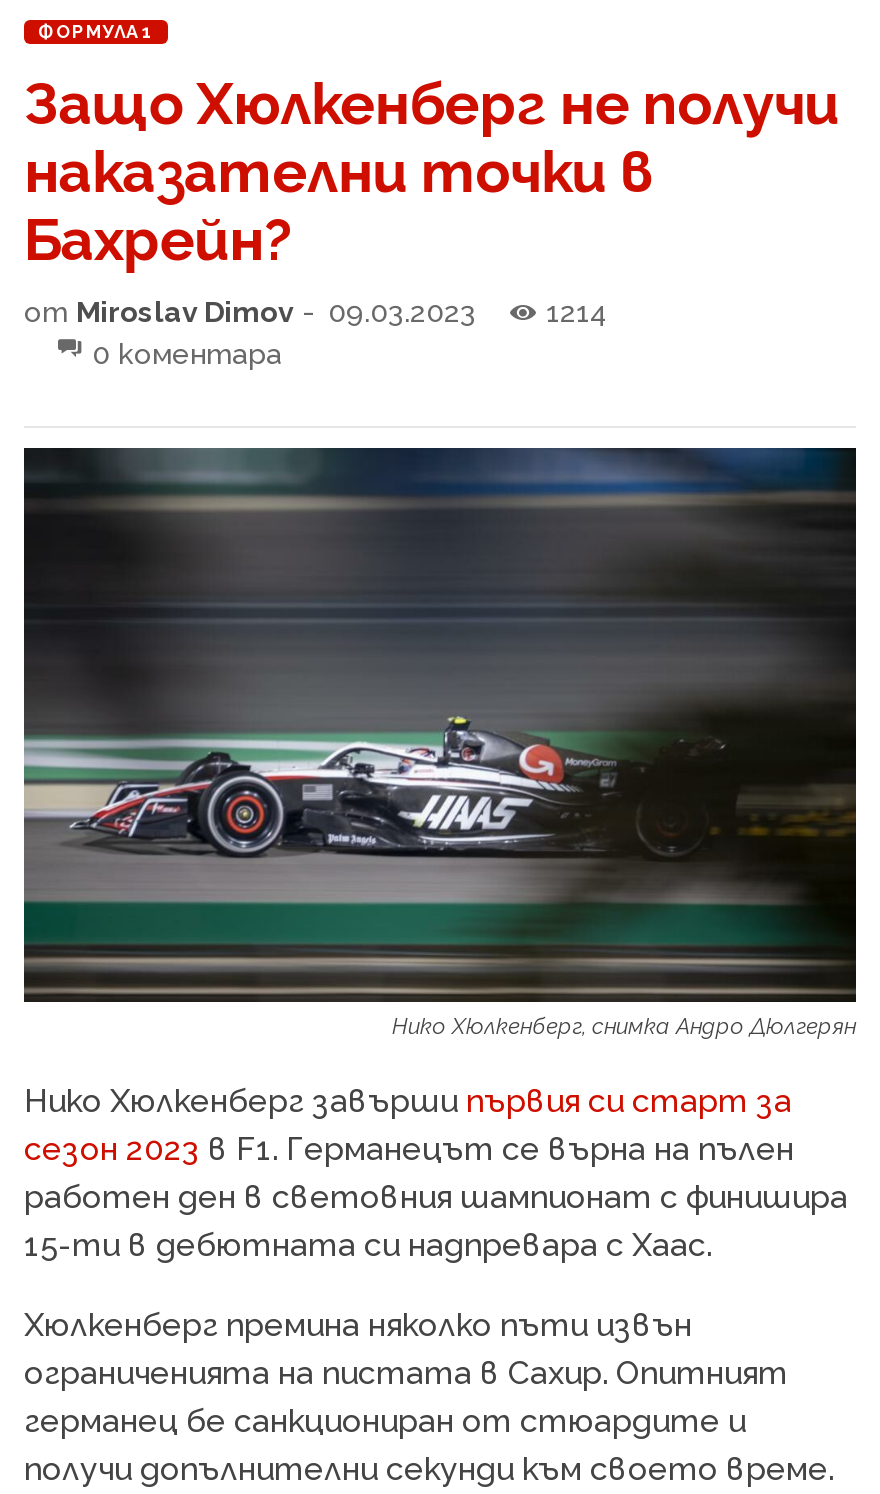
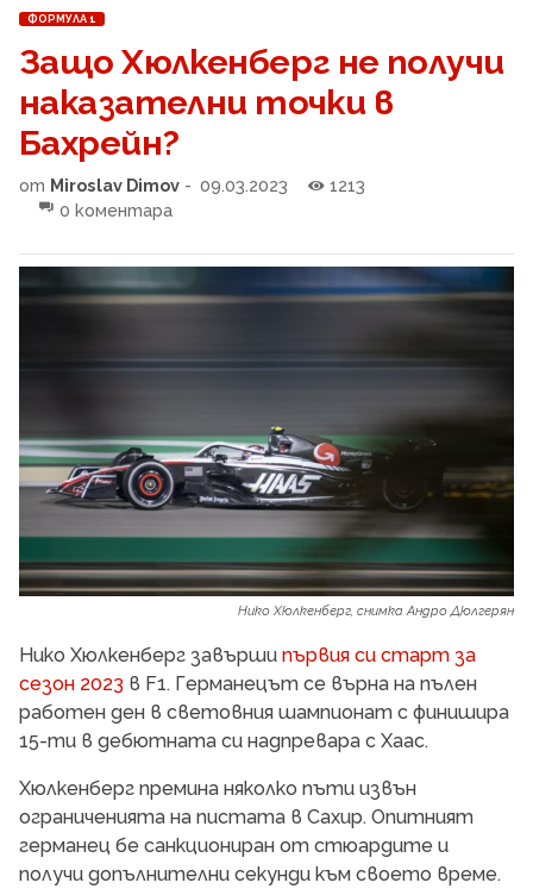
[546,294,608,328] 1214 -> [330,175,365,195] 1213

